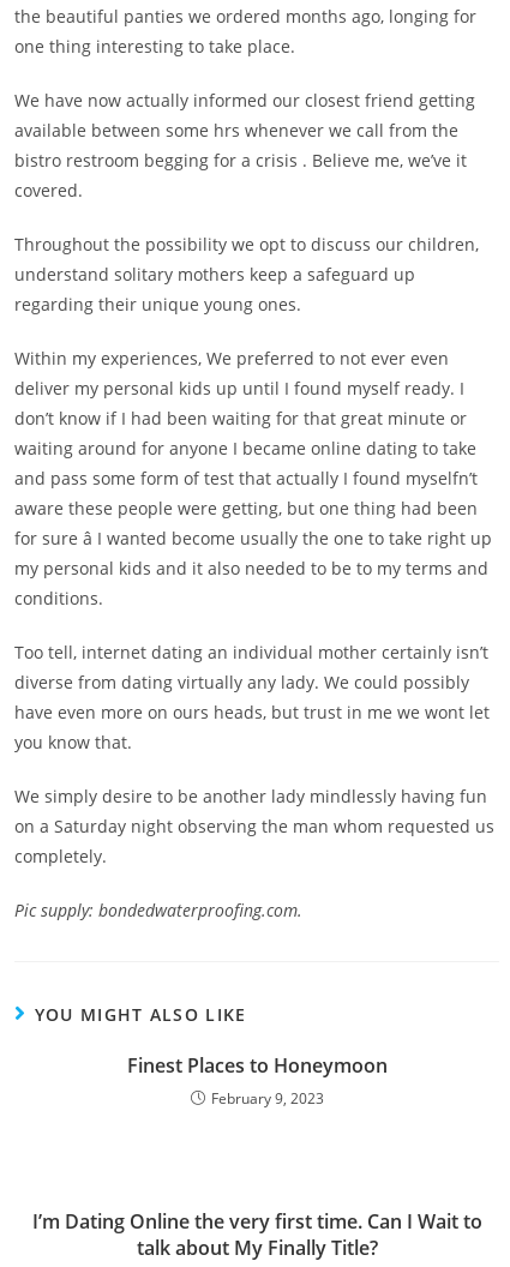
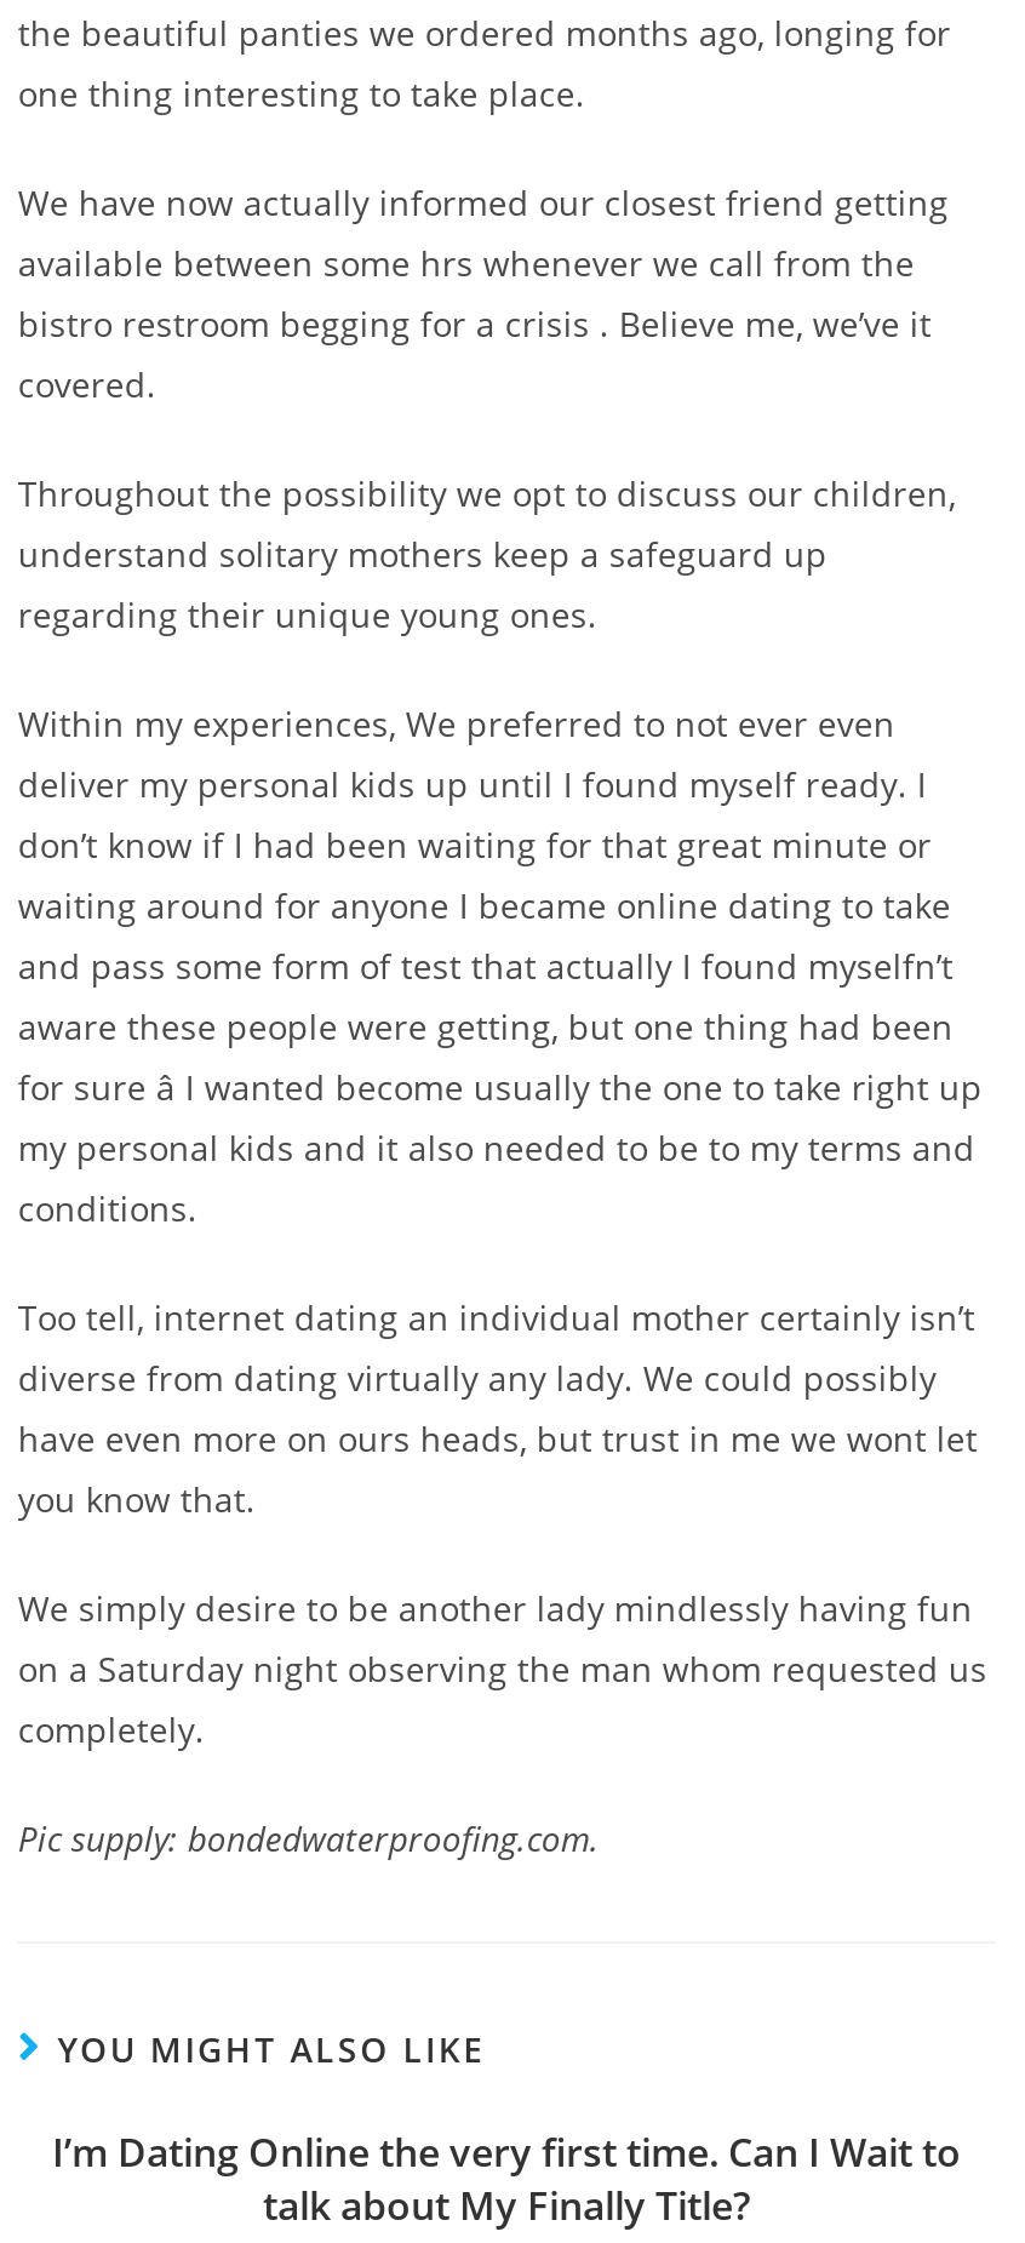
[127,1052,387,1109] Finest Places to Honeymoon | February 9, 2023 -> none

